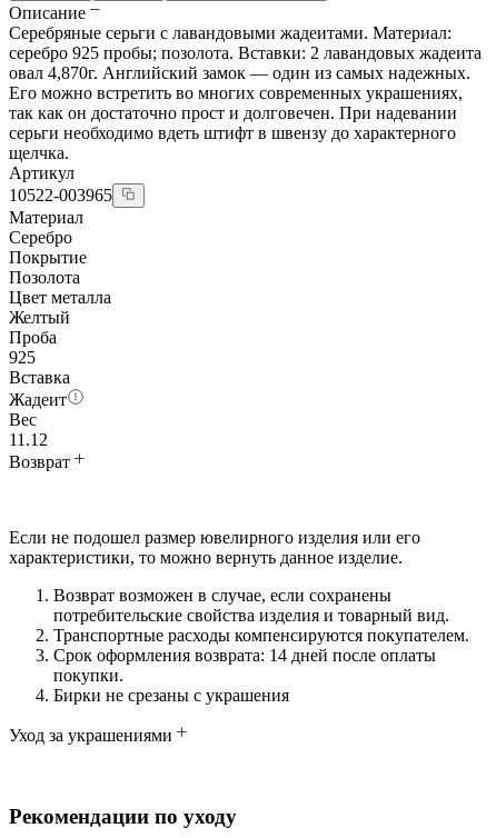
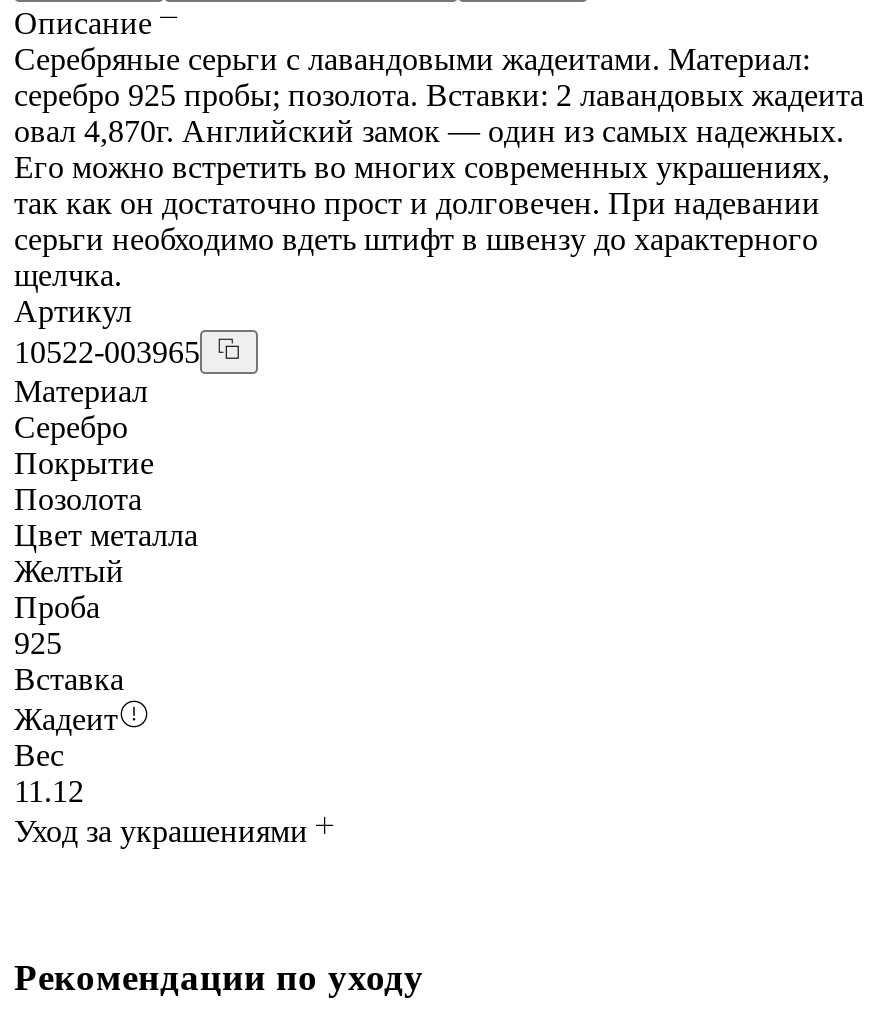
[9,452,70,471] Возврат -> none
[9,528,469,705] Если не подошел размер ювелирного изделия или его | характеристики, то можно вернуть данное изделие. | Возврат возможен в случае, если сохранены | потребительские свойства изделия и товарный вид. | Транспортные расходы компенсируются покупателем. | Срок оформления возврата: 14 дней после оплаты | покупки. | Бирки не срезаны с украшения -> none

